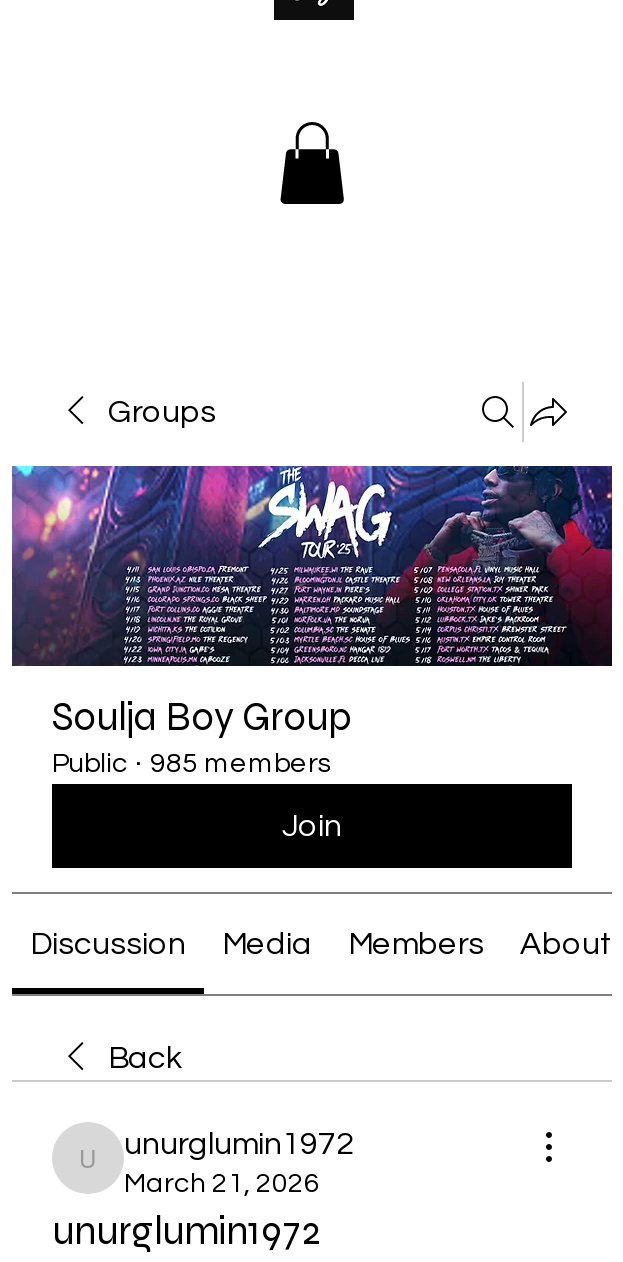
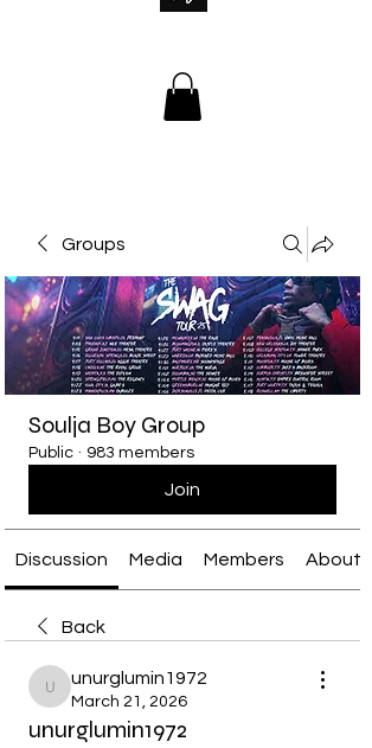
[52,749,332,777] Public · 985 members -> [28,444,194,461] Public · 983 members

